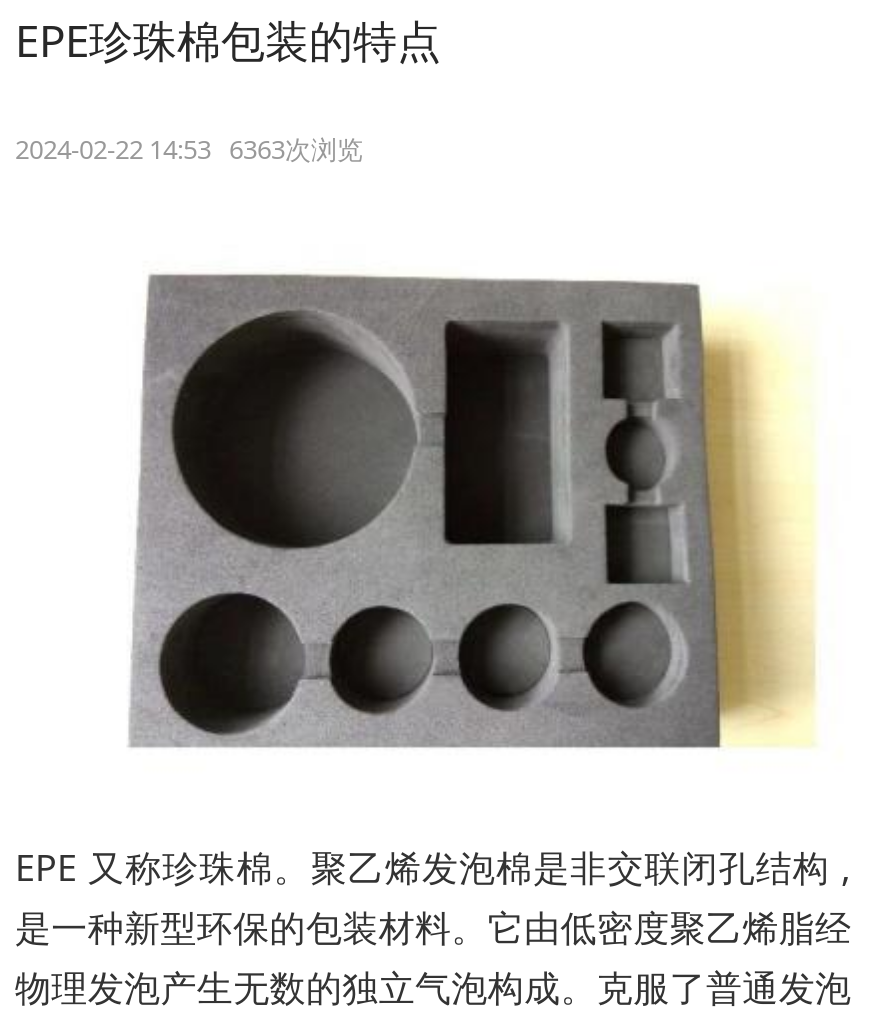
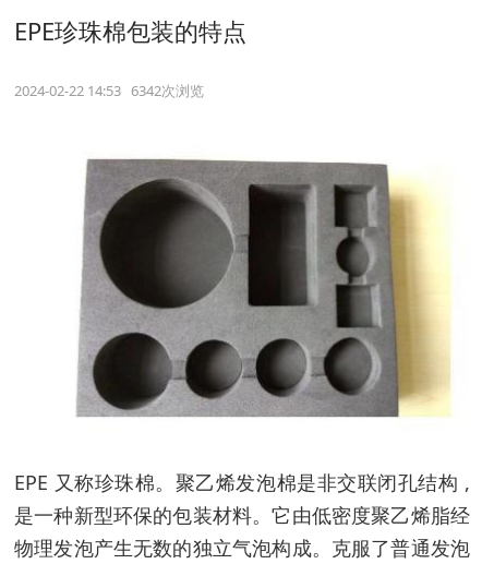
[15,131,363,167] 2024-02-22 14:53 6363次浏览 -> [14,81,204,100] 2024-02-22 14:53 6342次浏览

